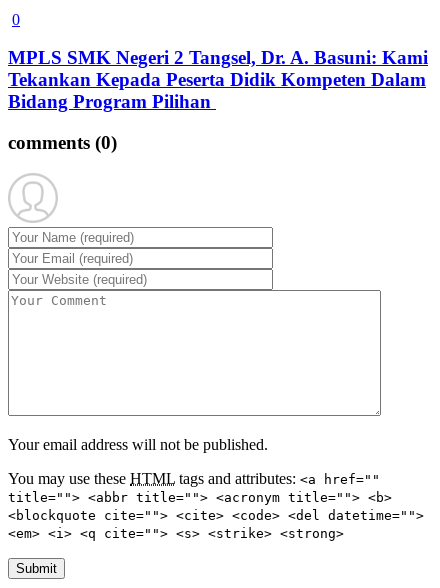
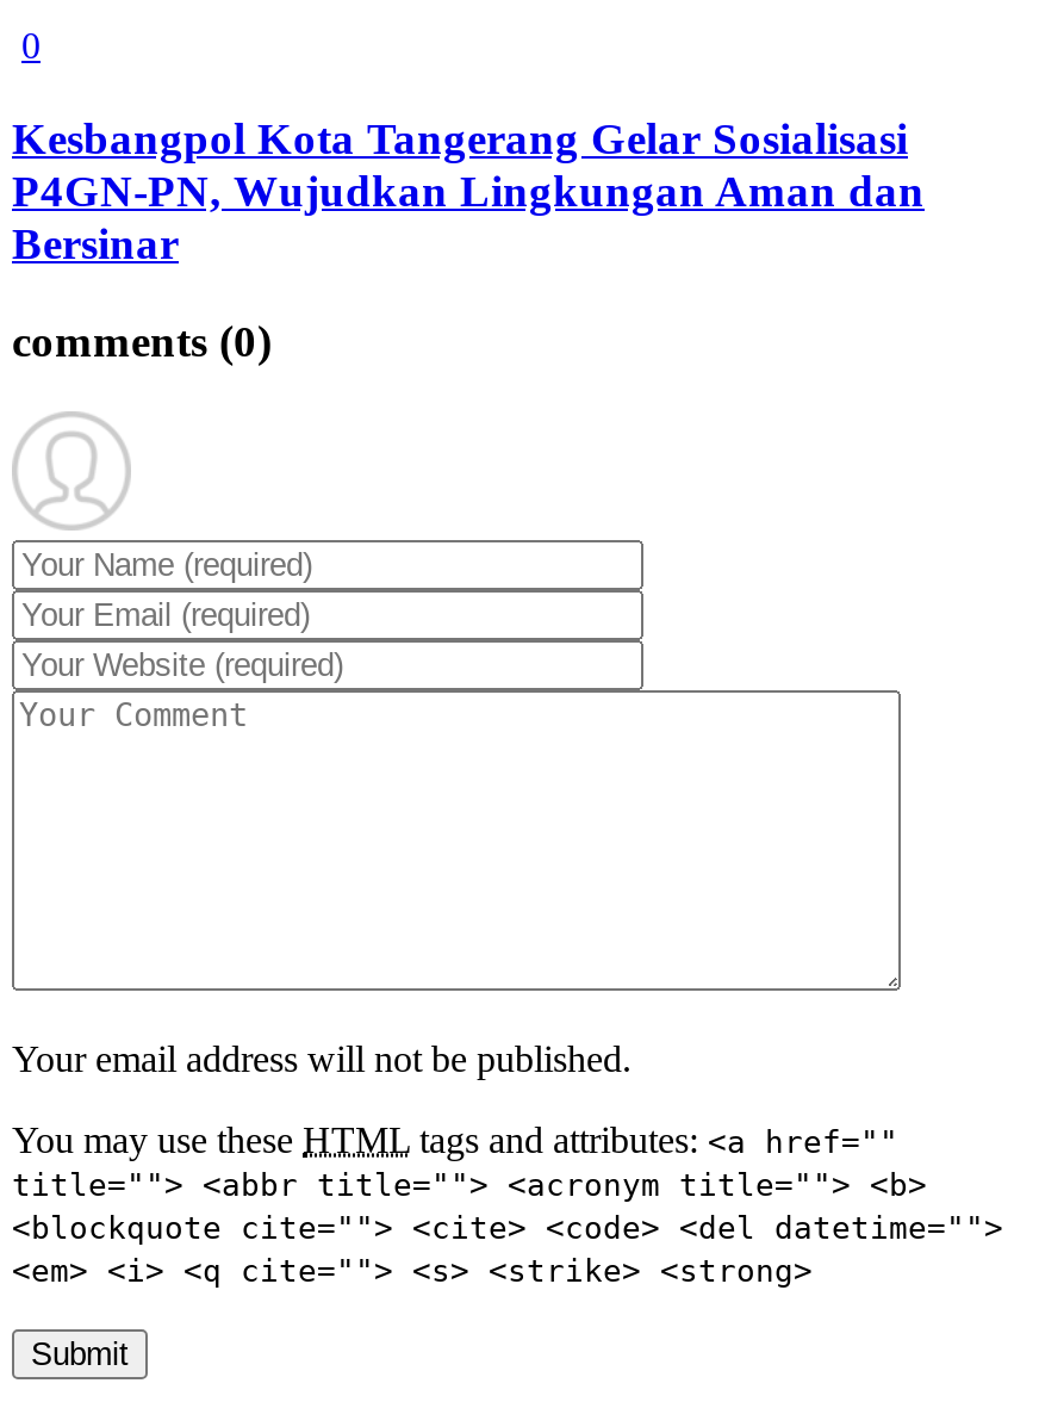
[8,47,428,112] MPLS SMK Negeri 2 Tangsel, Dr. A. Basuni: Kami | Tekankan Kepada Peserta Didik Kompeten Dalam | Bidang Program Pilihan -> [12,114,925,269] Kesbangpol Kota Tangerang Gelar Sosialisasi | P4GN-PN, Wujudkan Lingkungan Aman dan | Bersinar

